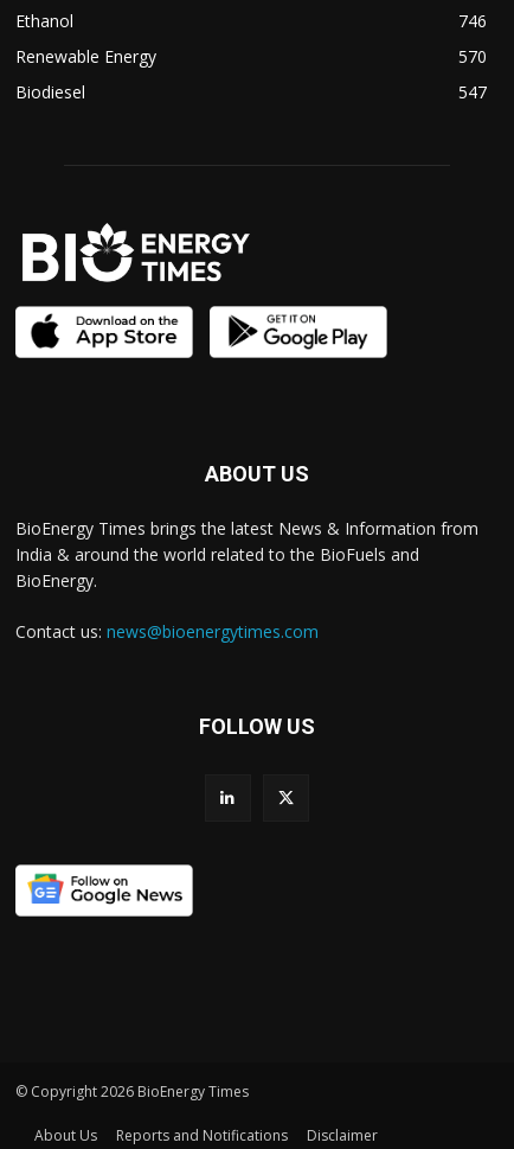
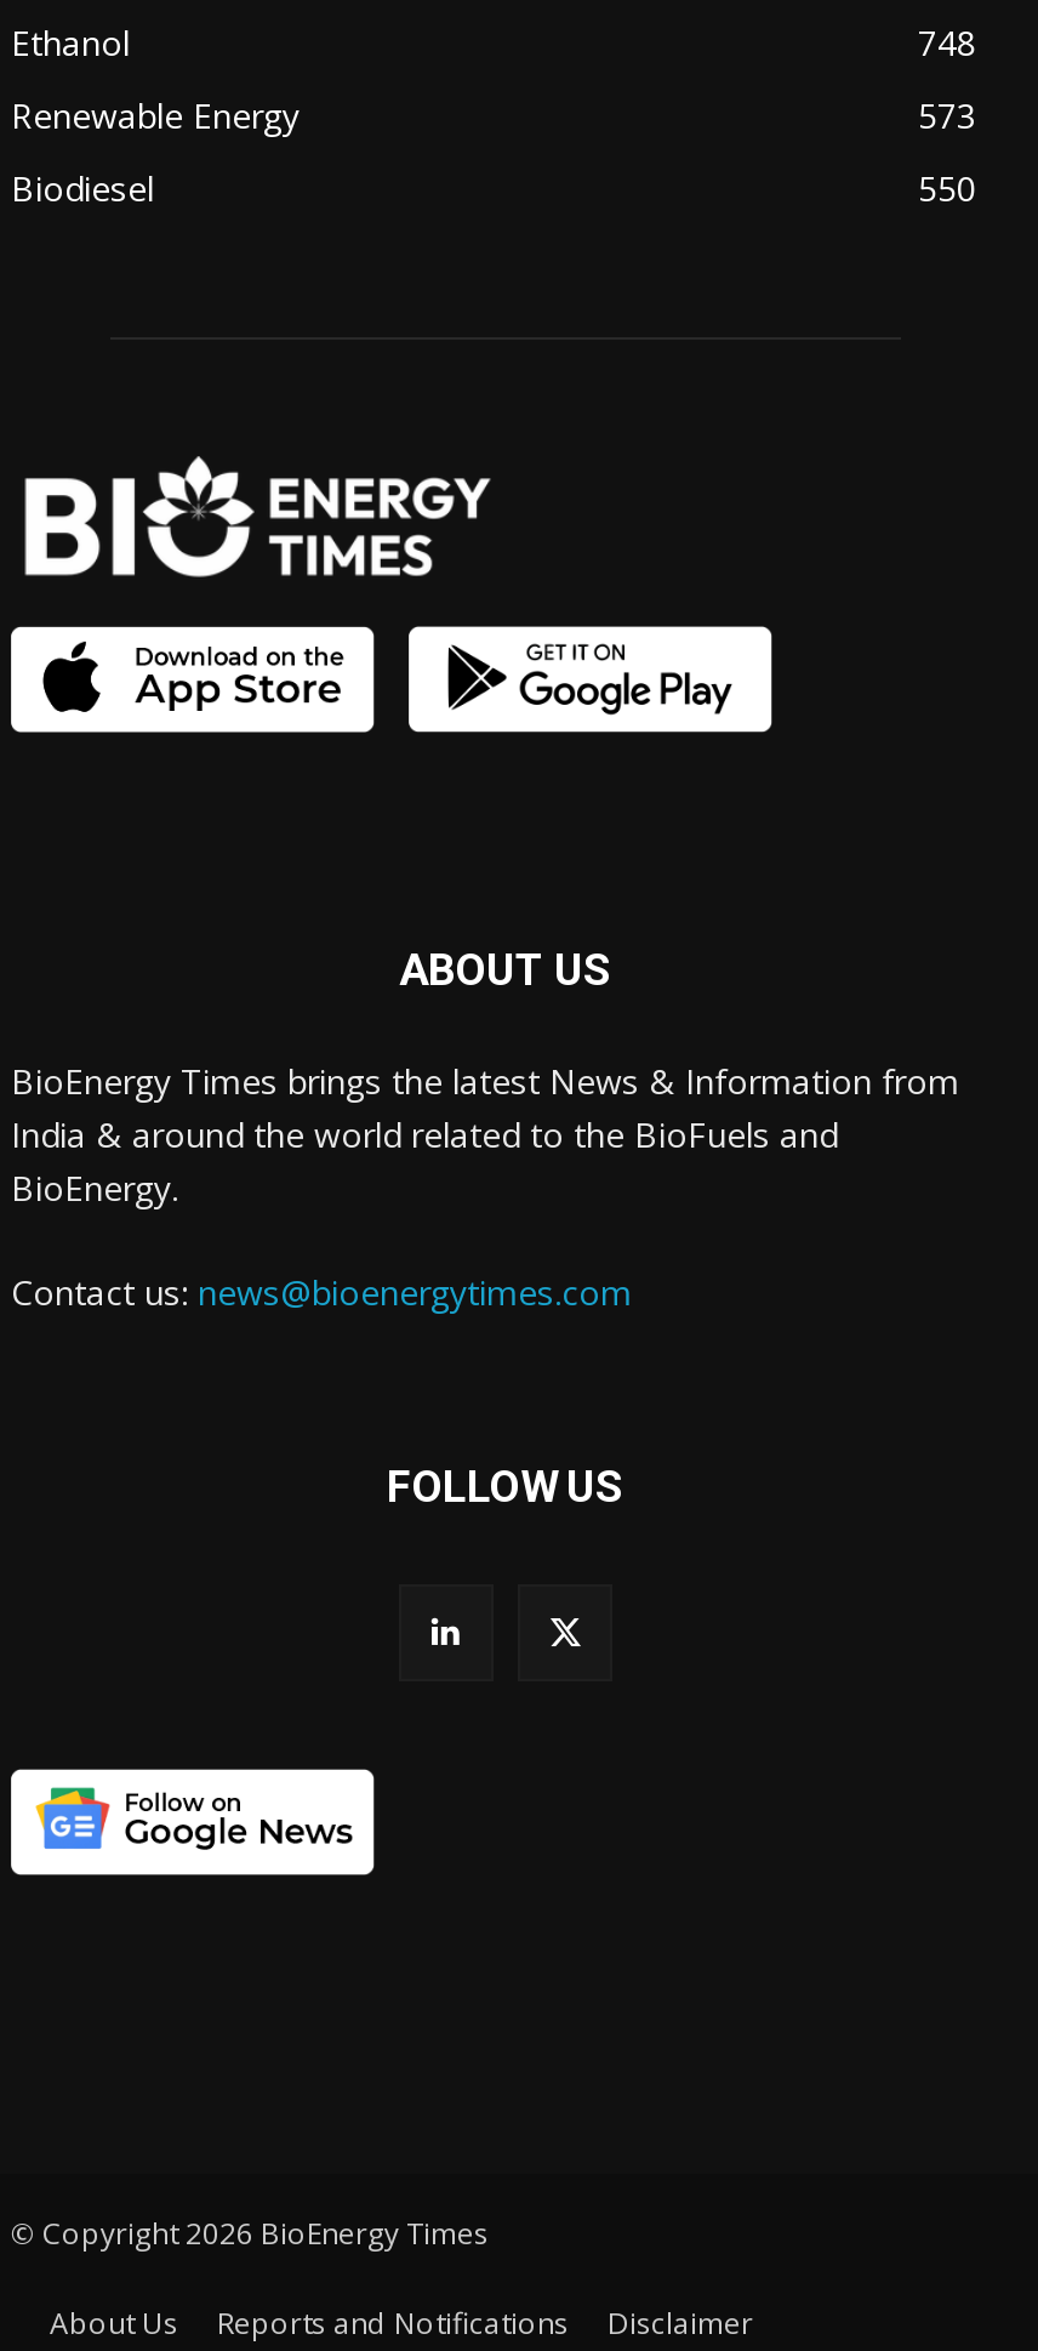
[458,10,487,32] 746 -> [918,20,976,66] 748
[458,46,487,68] 570 -> [918,93,976,139] 573
[458,81,487,104] 547 -> [918,166,976,212] 550

